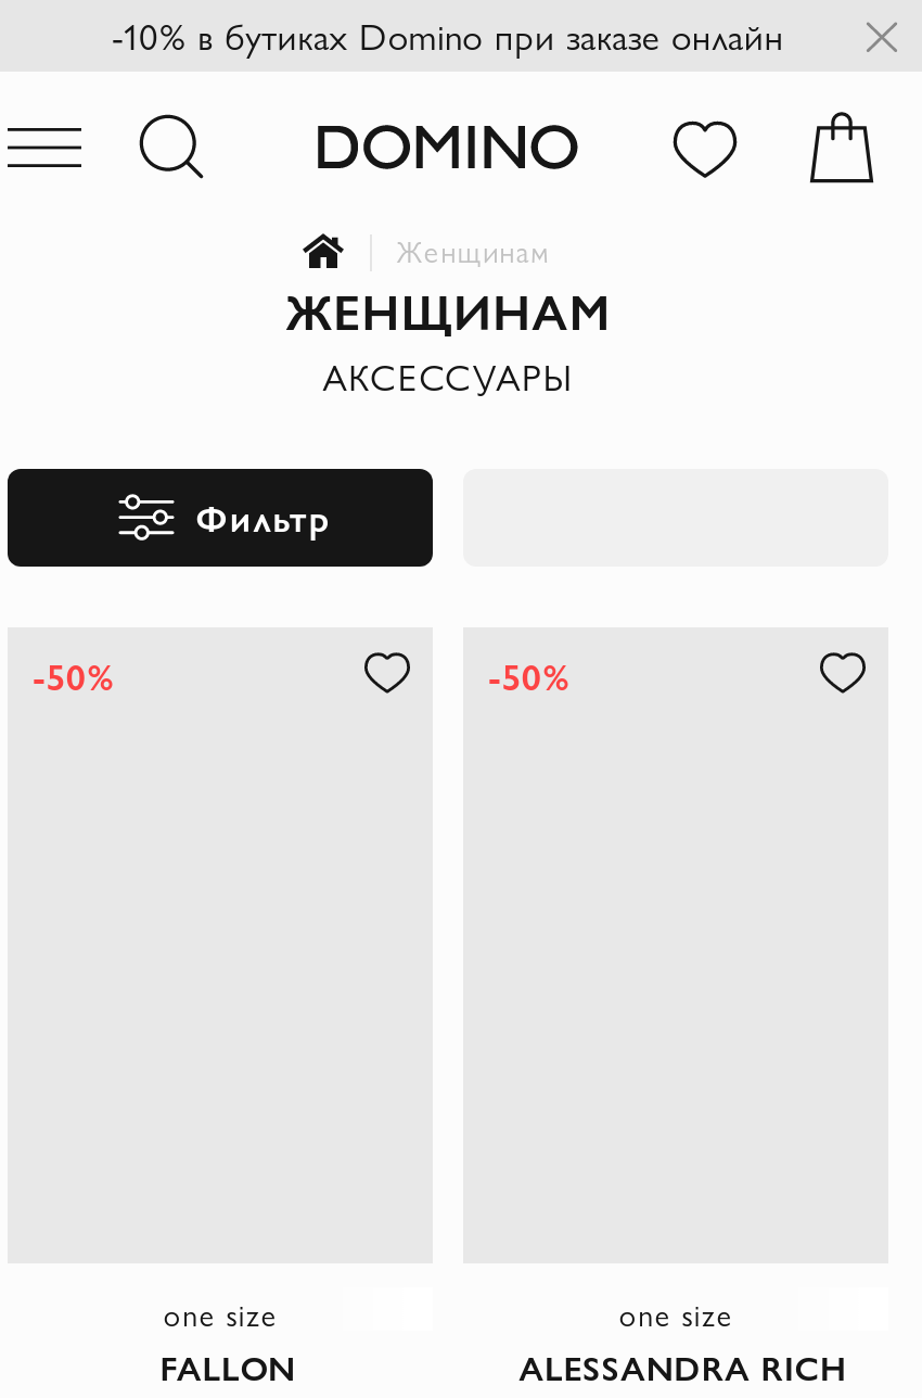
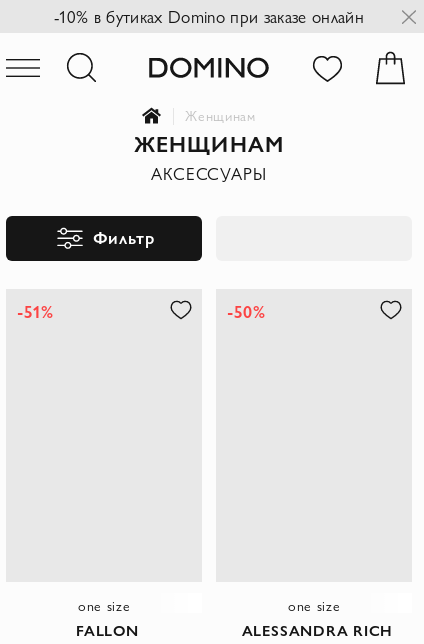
[32,650,115,702] -50% -> [17,299,54,323] -51%

